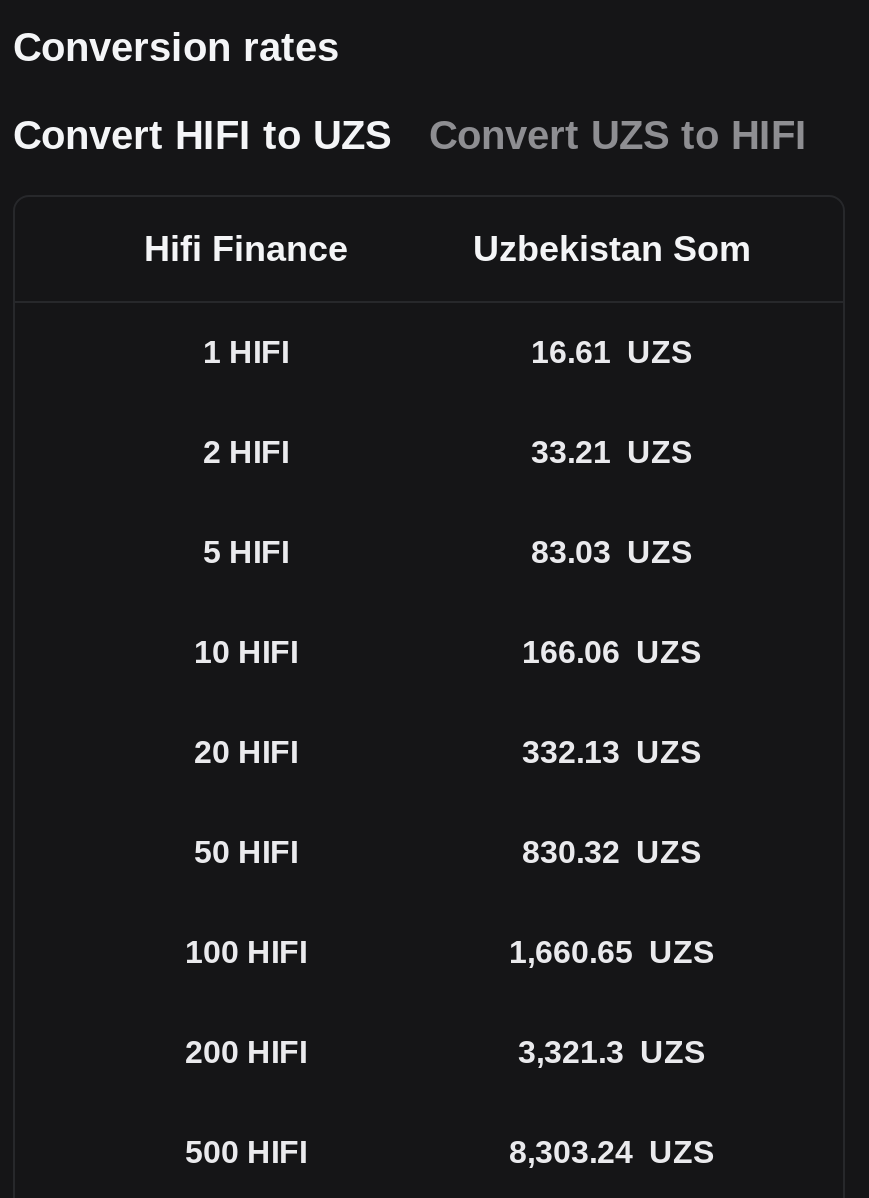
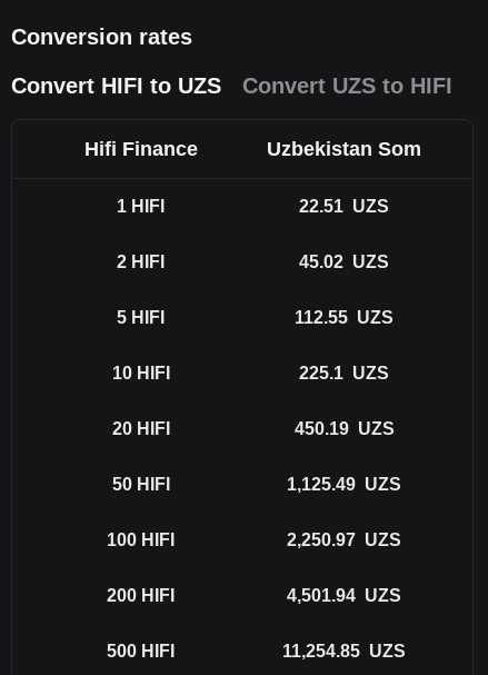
[531,335,693,369] 16.61 UZS -> [299,197,389,216] 22.51 UZS
[531,435,693,469] 33.21 UZS -> [299,252,389,271] 45.02 UZS
[531,535,693,569] 83.03 UZS -> [295,308,394,327] 112.55 UZS
[522,635,702,669] 166.06 UZS -> [299,364,389,383] 225.1 UZS
[522,735,702,769] 332.13 UZS -> [294,419,394,438] 450.19 UZS
[522,835,702,869] 830.32 UZS -> [287,475,401,494] 1,125.49 UZS
[509,935,715,969] 1,660.65 UZS -> [287,530,401,549] 2,250.97 UZS
[518,1035,706,1069] 3,321.3 UZS -> [287,586,401,605] 4,501.94 UZS
[509,1135,715,1169] 8,303.24 UZS -> [282,642,406,661] 11,254.85 UZS

